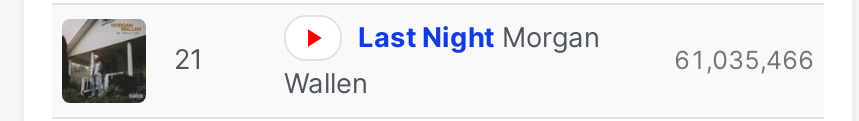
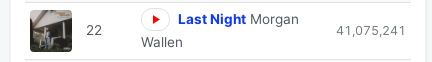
[174,43,202,75] 21 -> [86,22,102,38] 22
[674,45,814,75] 61,035,466 -> [336,23,406,38] 41,075,241

